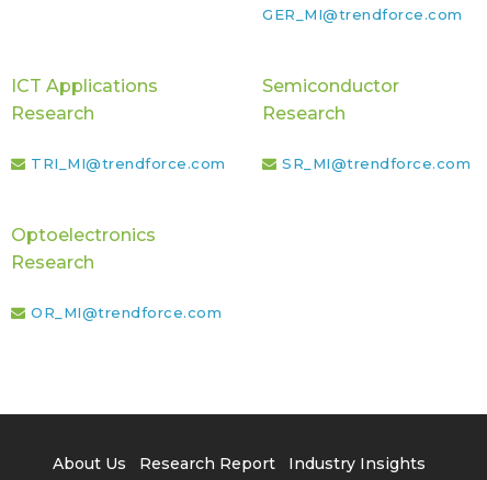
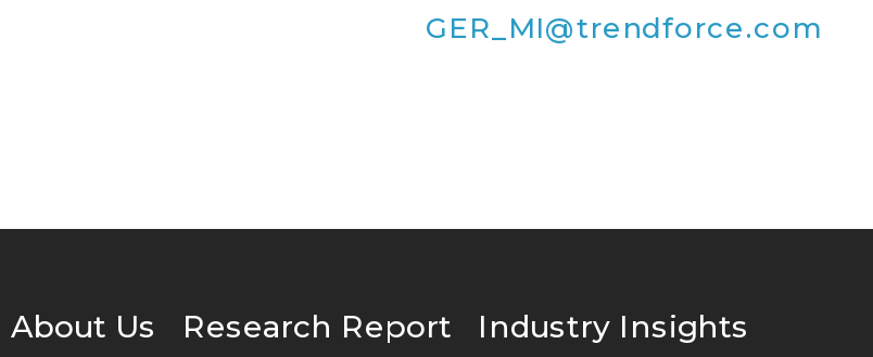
[11,76,225,172] ICT Applications | Research | TRI_MI@trendforce.com -> none
[262,76,471,172] Semiconductor | Research | SR_MI@trendforce.com -> none
[11,225,222,321] Optoelectronics | Research | OR_MI@trendforce.com -> none

